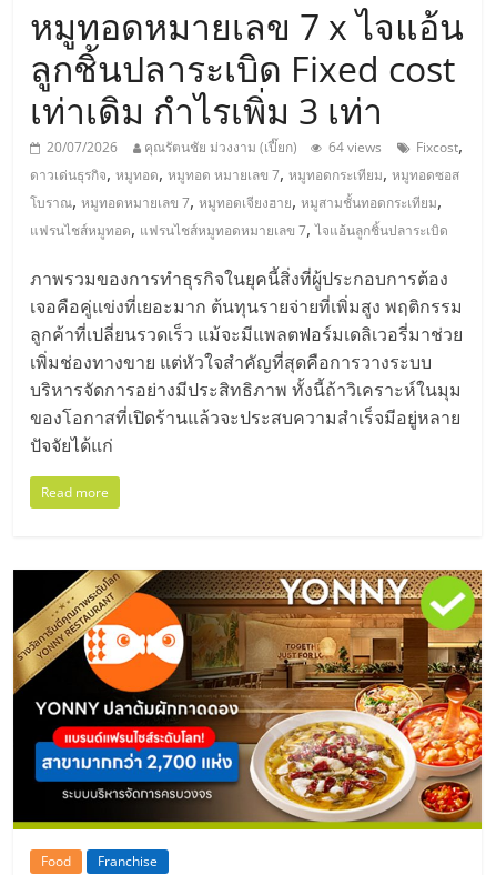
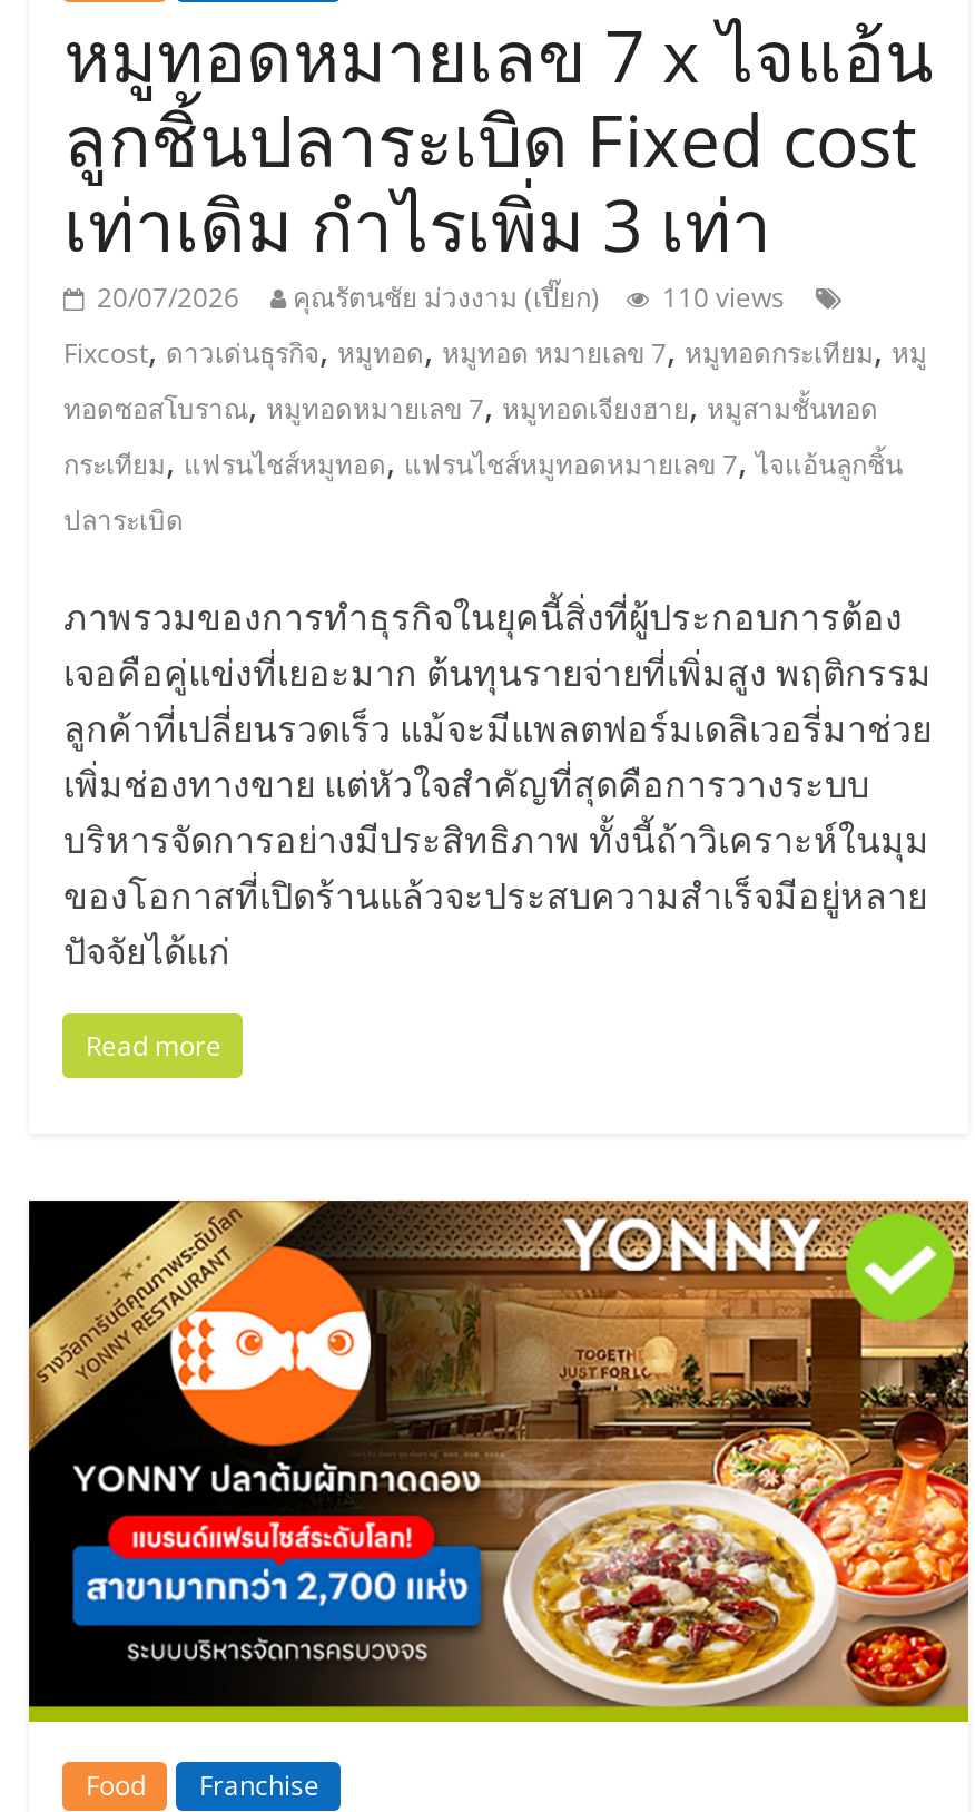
[30,134,463,241] 64 views | Fixcost, | ดาวเด่นธุรกิจ,หมูทอด,หมูทอด หมายเลข 7,หมูทอดกระเทียม,หมูทอดซอส | โบราณ,หมูทอดหมายเลข 7,หมูทอดเจียงฮาย,หมูสามชั้นทอดกระเทียม, | แฟรนไชส์หมูทอด,แฟรนไชส์หมูทอดหมายเลข 7,ไจแอ้นลูกชิ้นปลาระเบิด -> [63,277,927,537] 110 views | Fixcost,ดาวเด่นธุรกิจ,หมูทอด,หมูทอด หมายเลข 7,หมูทอดกระเทียม,หมู | ทอดซอสโบราณ,หมูทอดหมายเลข 7,หมูทอดเจียงฮาย,หมูสามชั้นทอด | กระเทียม,แฟรนไชส์หมูทอด,แฟรนไชส์หมูทอดหมายเลข 7,ไจแอ้นลูกชิ้น | ปลาระเบิด

